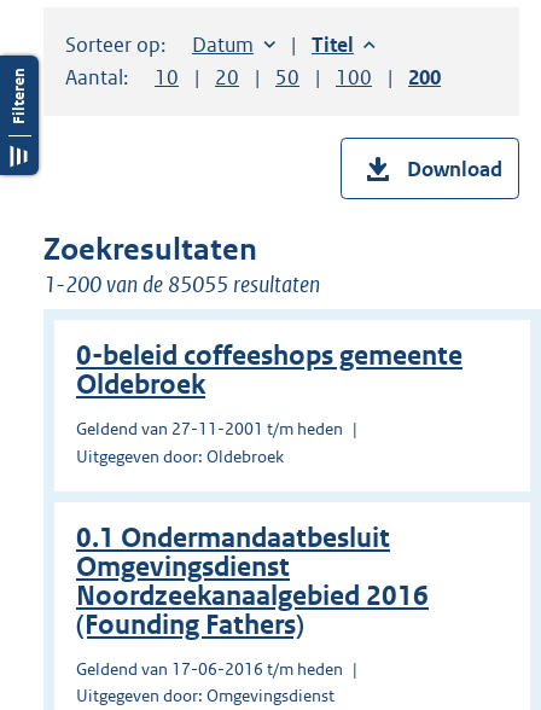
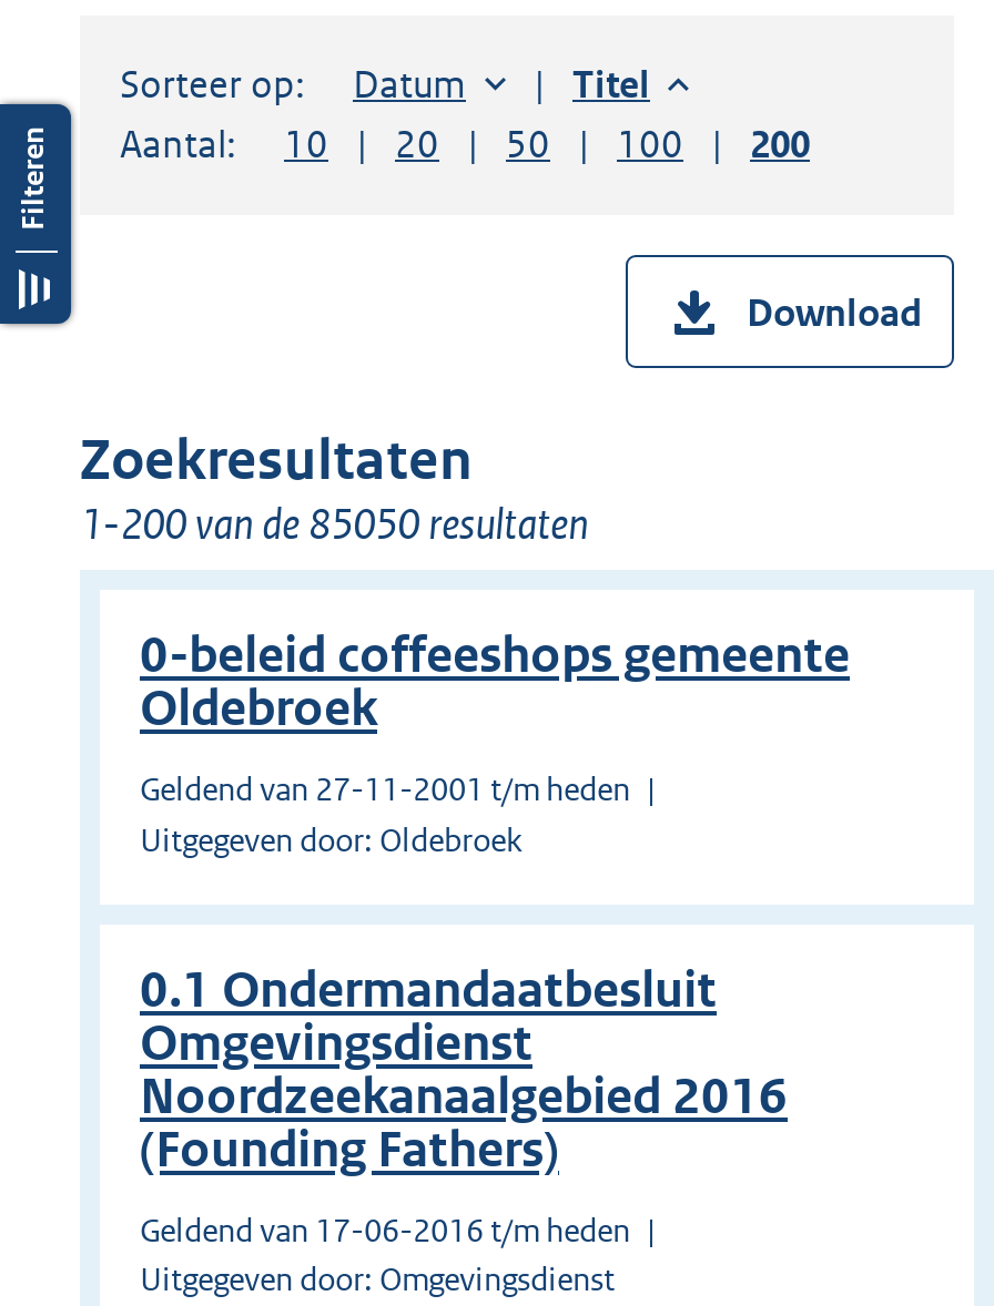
[43,270,320,298] 1-200 van de 85055 resultaten -> [80,498,588,549] 1-200 van de 85050 resultaten

